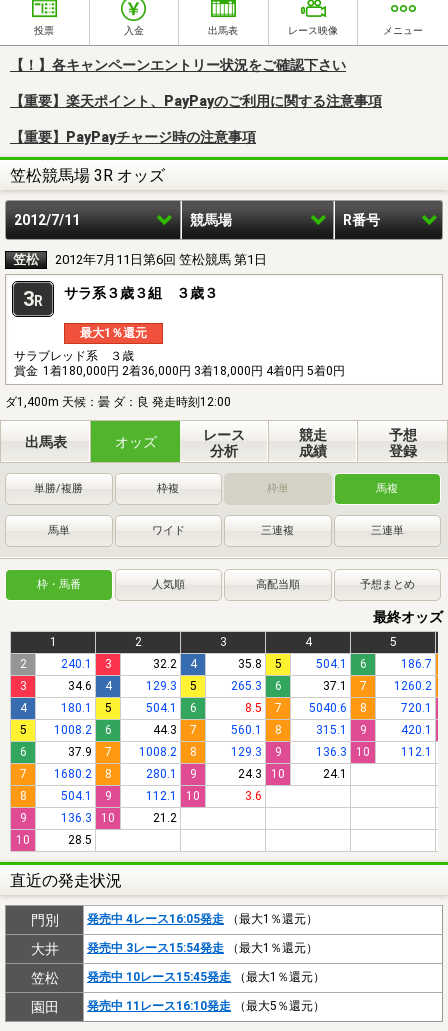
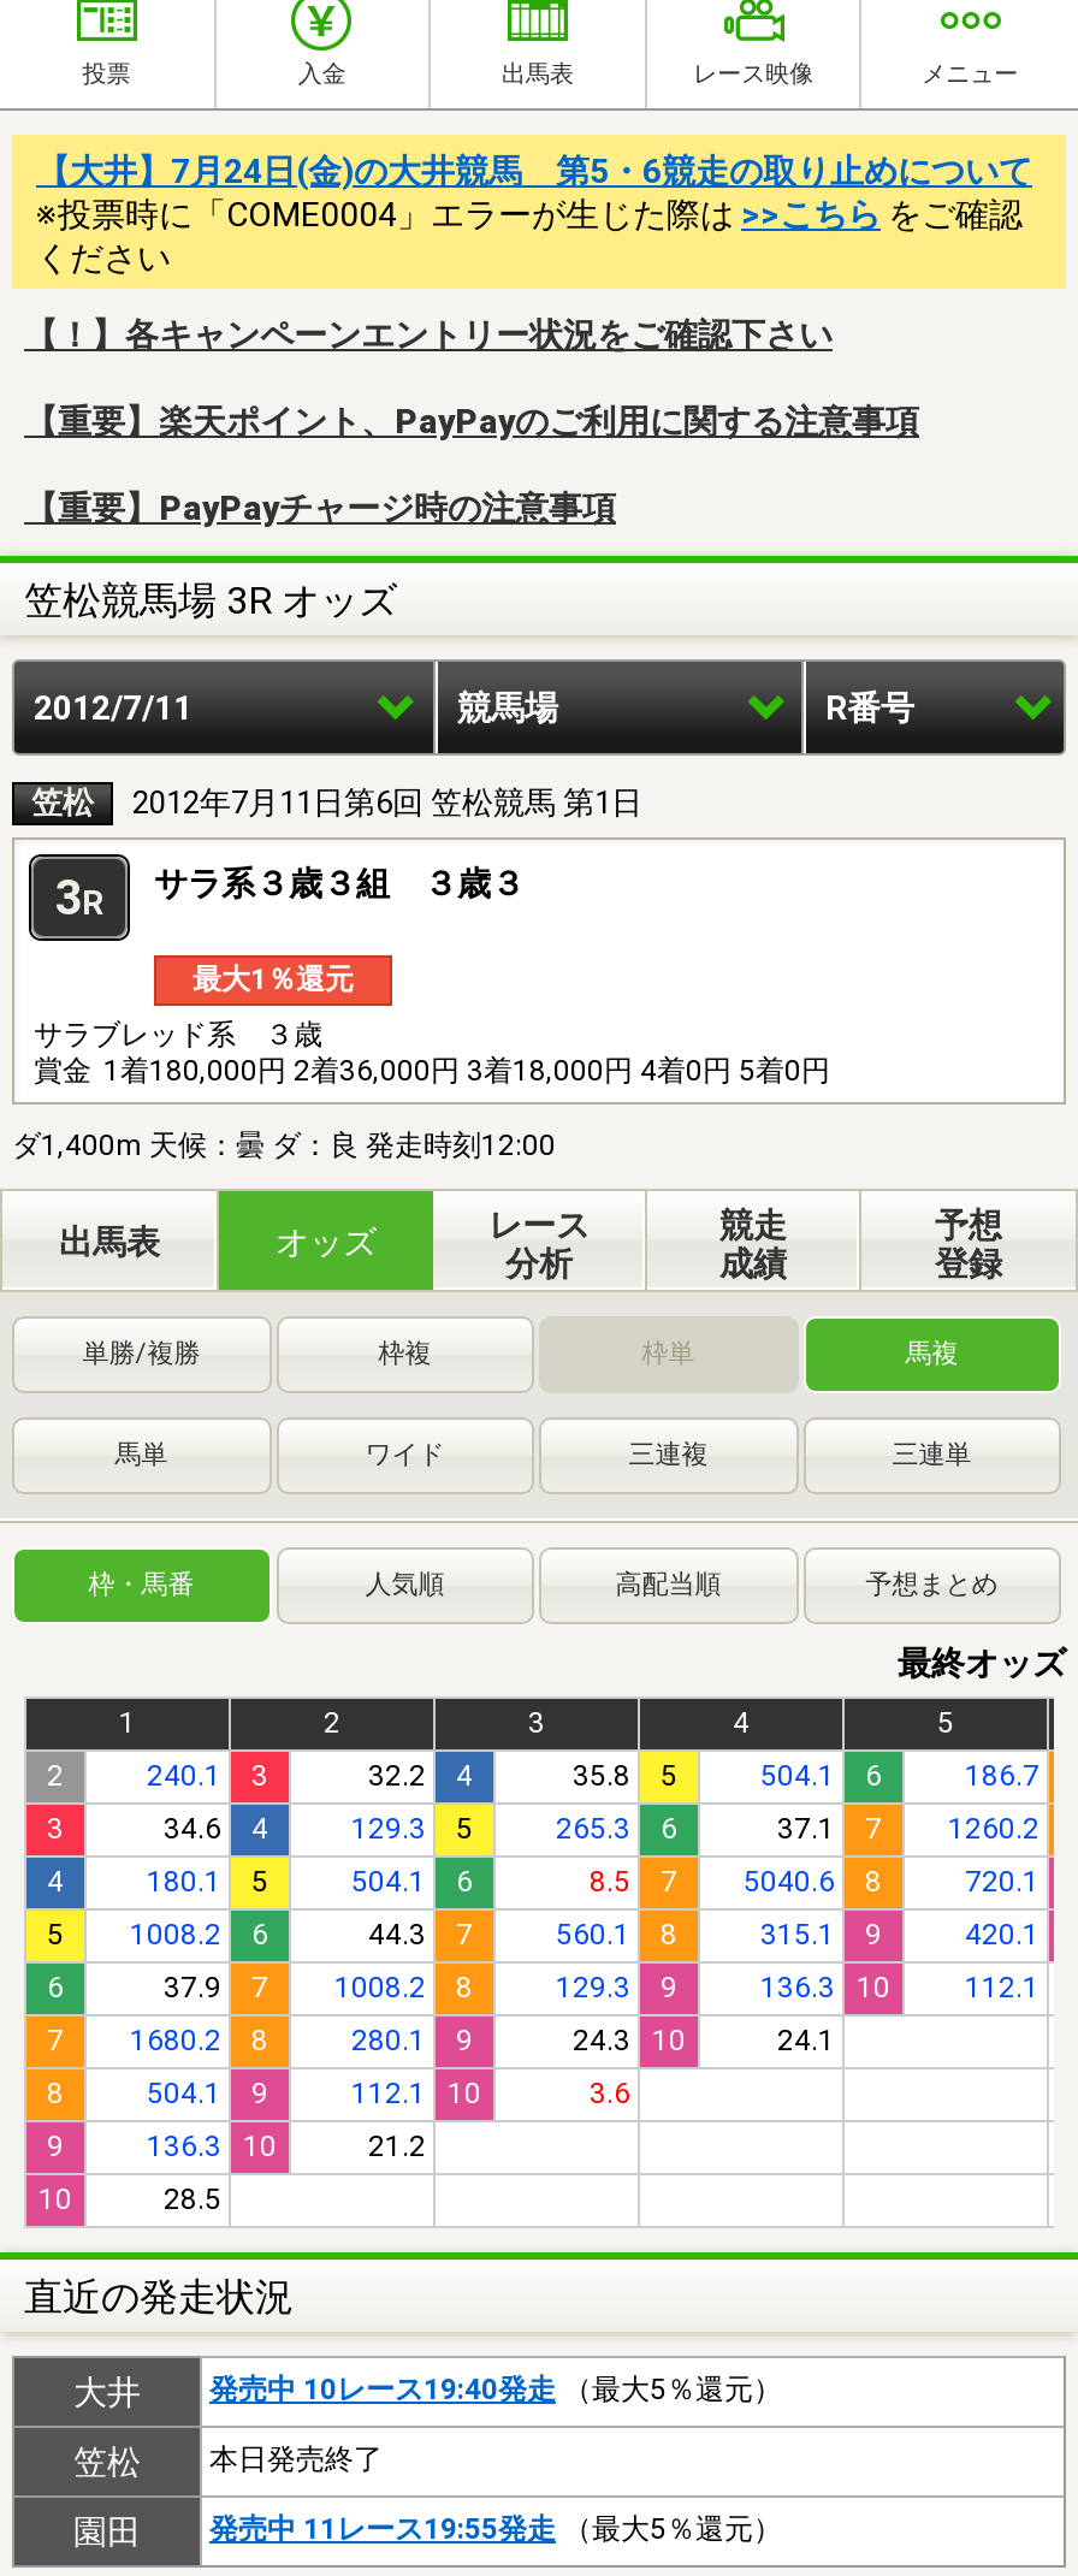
none -> [36,151,1032,276] 【大井】7月24日(金)の大井競馬 第5・6競走の取り止めについて | ※投票時に「COME0004」エラーが生じた際は>>こちらをご確認 | ください
moved [5,57,443,890] -> [12,315,1066,2319]: 【！】各キャンペーンエントリー状況をご確認下さい | 【重要】楽天ポイント、PayPayのご利用に関する注意事項 | 【重要】PayPayチャージ時の注意事項 | ... | 28.5 | 直近の発走状況
[30,912,318,928] 門別 | 発売中 4レース16:05発走（最大1％還元） -> none
[87,941,318,955] 発売中 3レース15:54発走（最大1％還元） -> [209,2372,782,2406] 発売中 10レース19:40発走（最大5％還元）
[87,970,325,984] 発売中 10レース15:45発走（最大1％還元） -> [209,2442,383,2476] 本日発売終了
[87,999,325,1013] 発売中 11レース16:10発走（最大5％還元） -> [209,2512,782,2545] 発売中 11レース19:55発走（最大5％還元）

